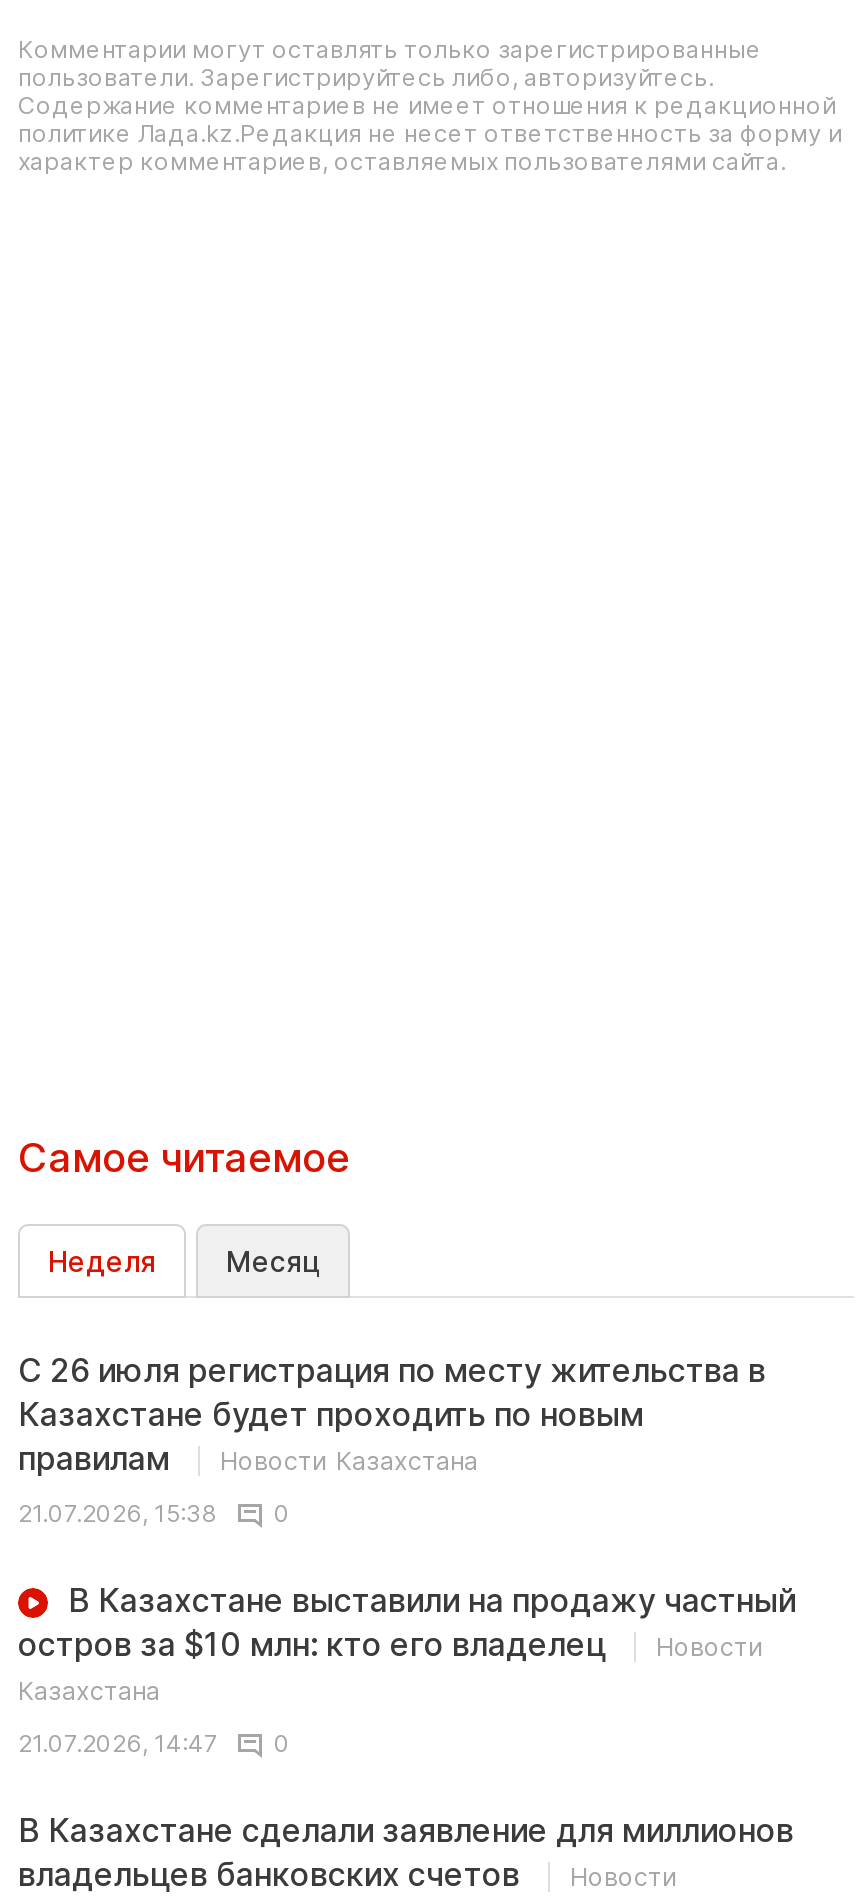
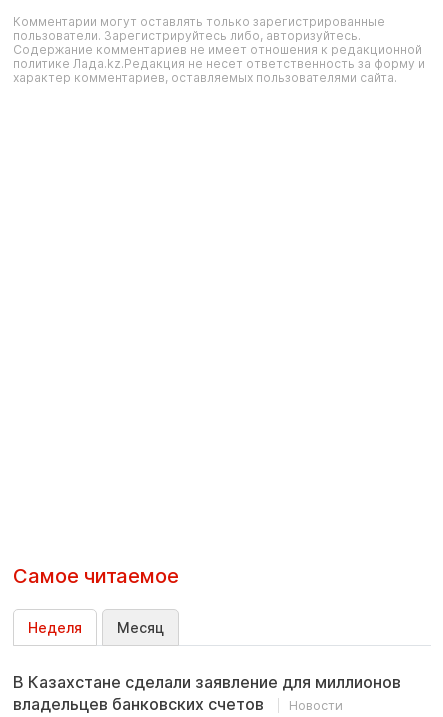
[18,1350,796,1758] С 26 июля регистрация по месту жительства в | Казахстане будет проходить по новым | правилам | Новости Казахстана | 21.07.2026, 15:38 | 0 | В Казахстане выставили на продажу частный | остров за $10 млн: кто его владелец | Новости | Казахстана | 21.07.2026, 14:47 | 0 -> none

